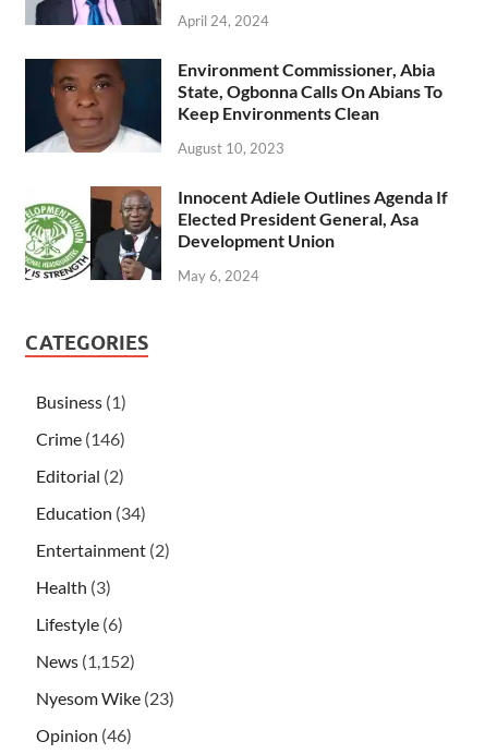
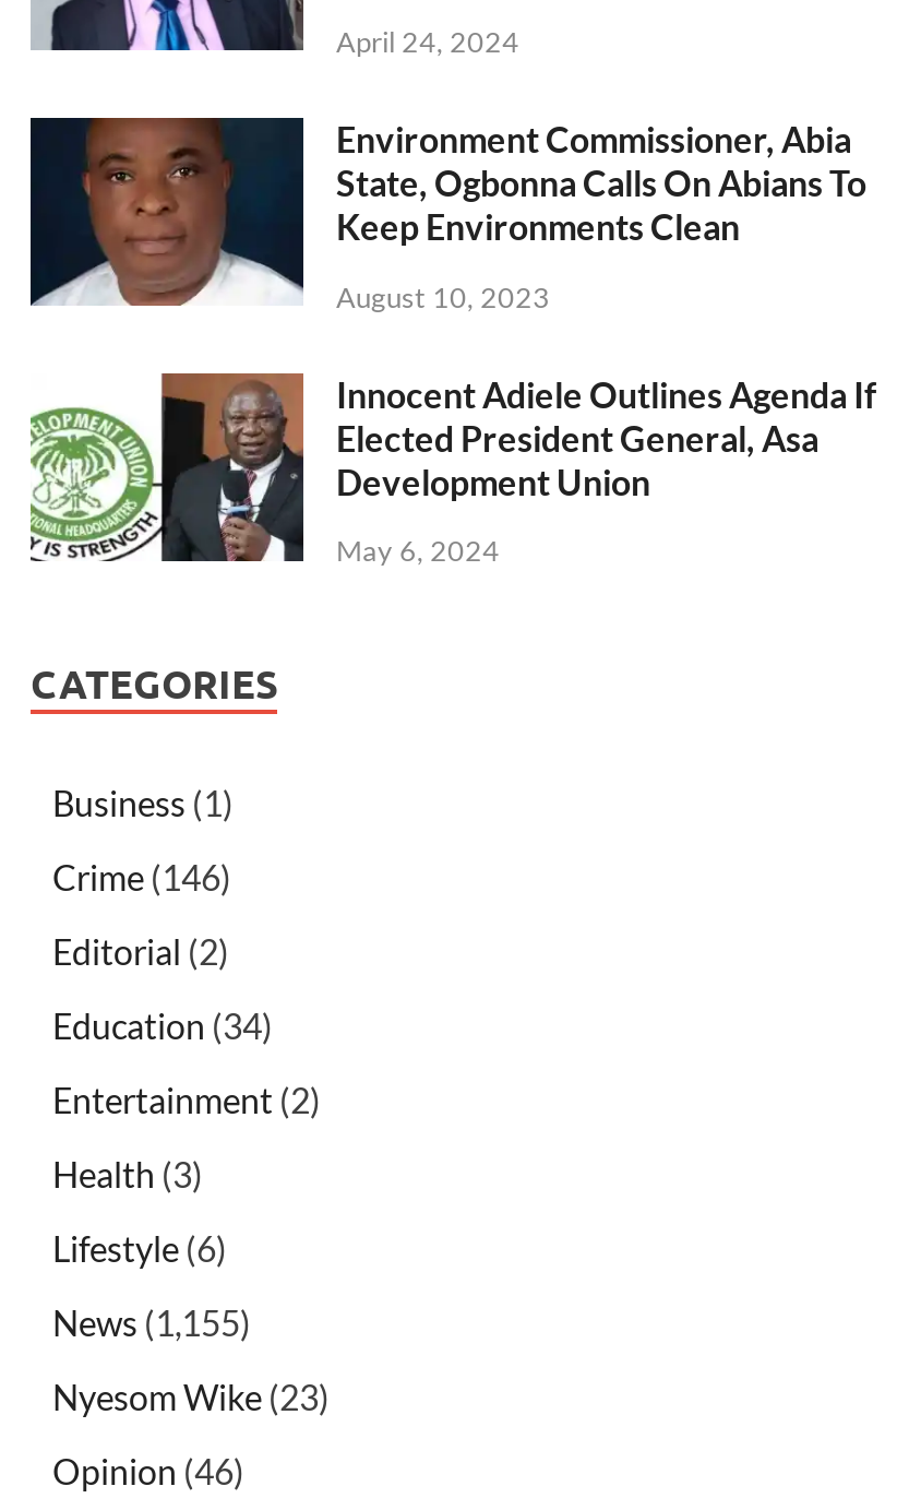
[36,650,135,671] News (1,152) -> [52,1303,251,1344] News (1,155)

